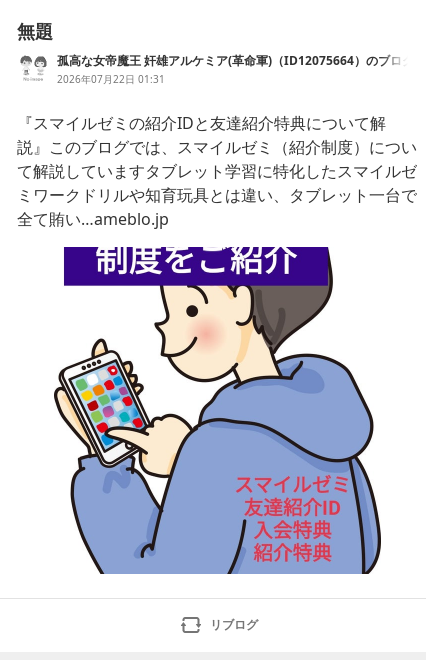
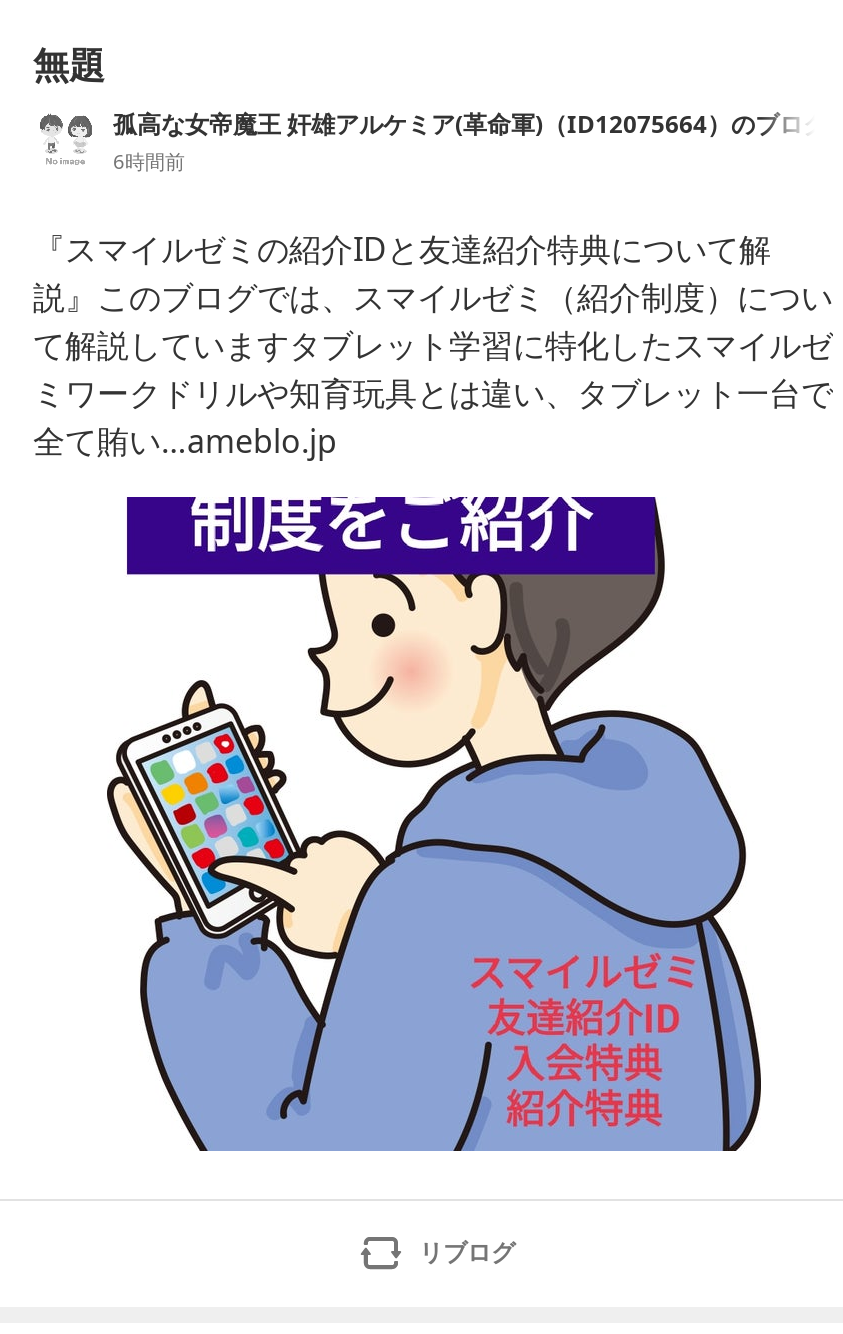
[57,72,165,86] 2026年07月22日 01:31 -> [113,146,185,174] 6時間前

